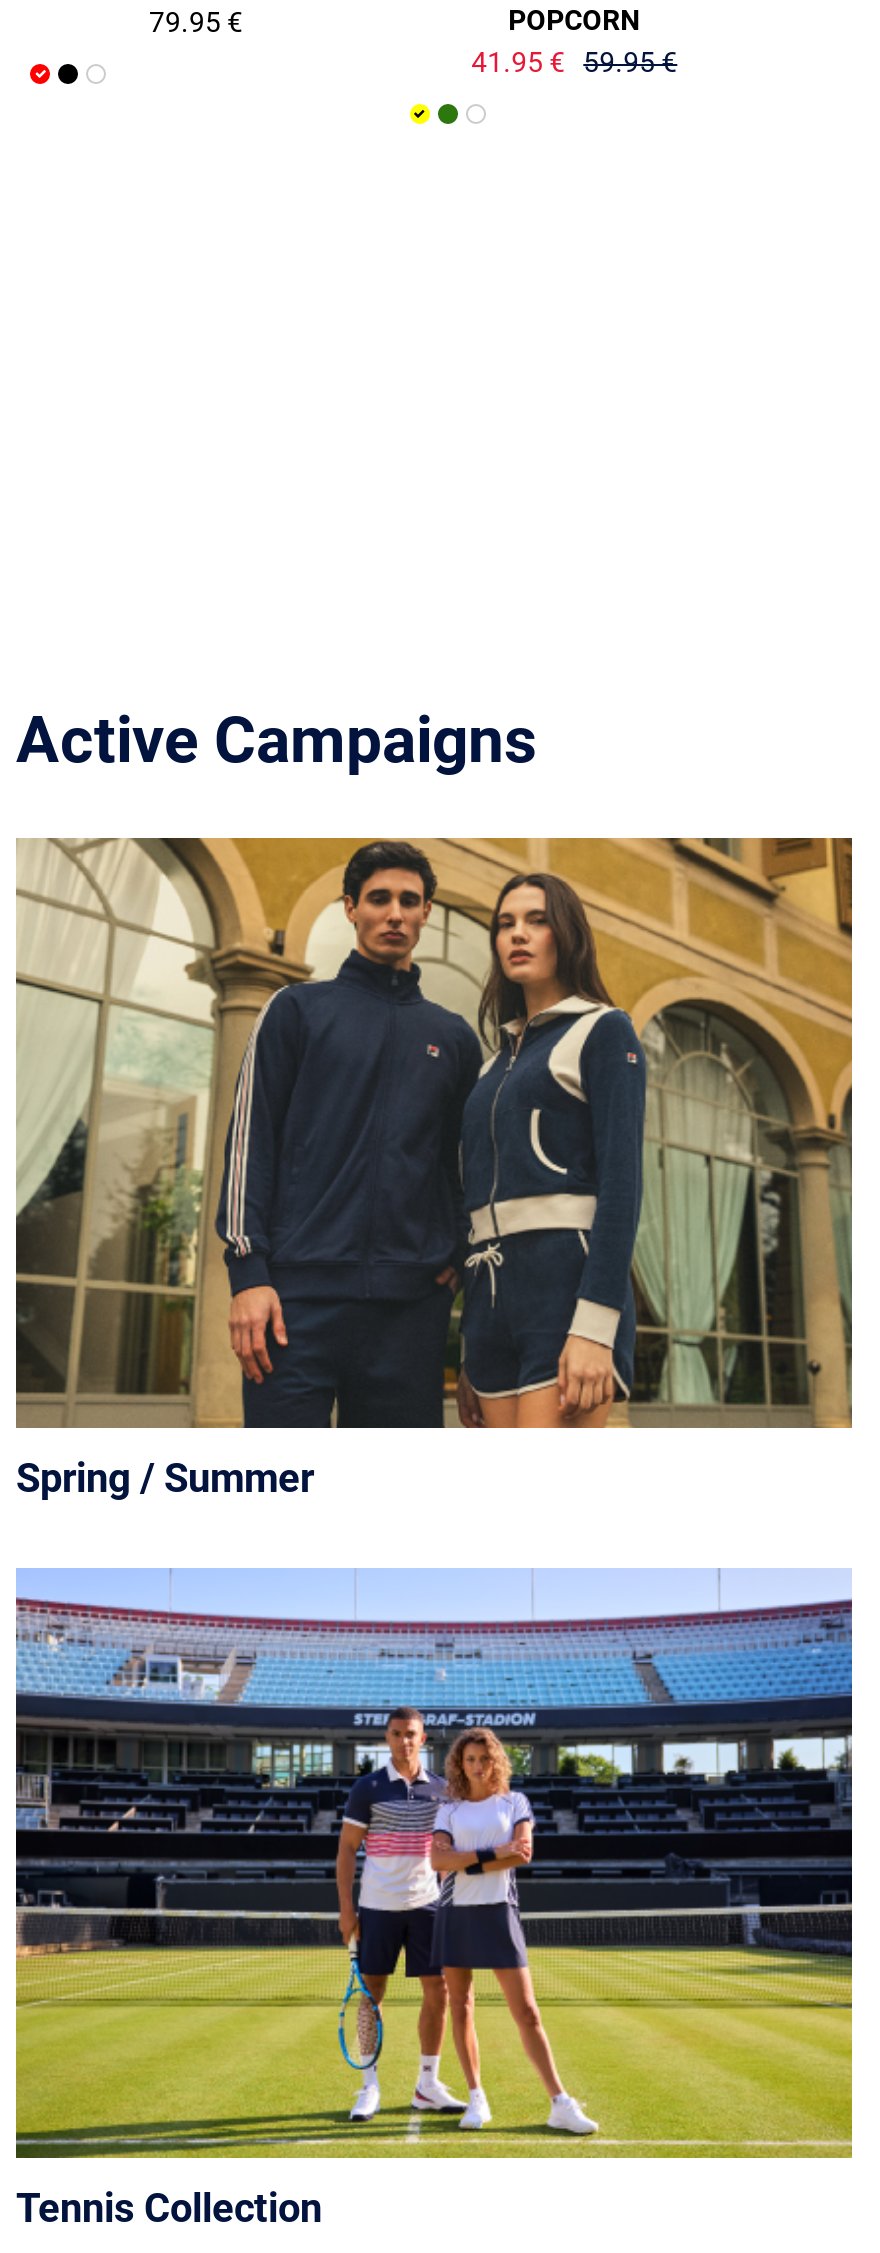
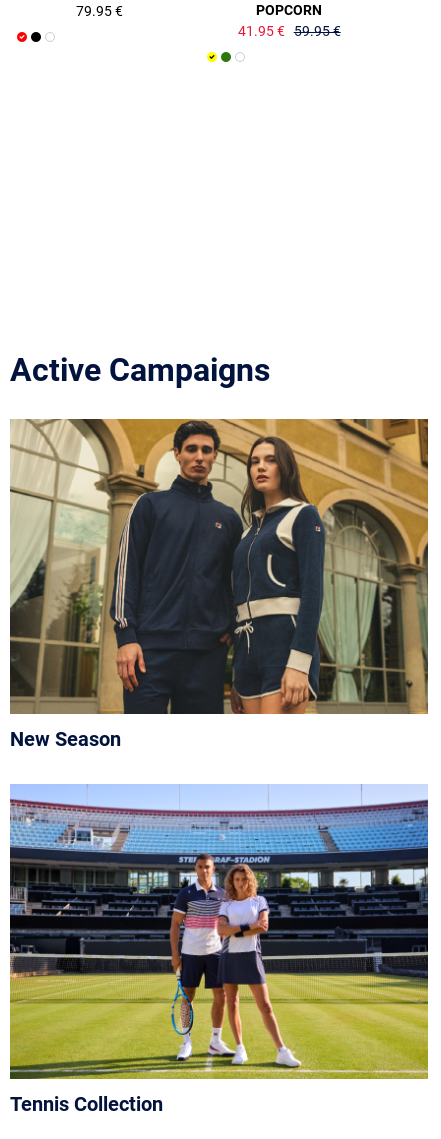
[16,1454,314,1502] Spring / Summer -> [10,727,121,751] New Season

